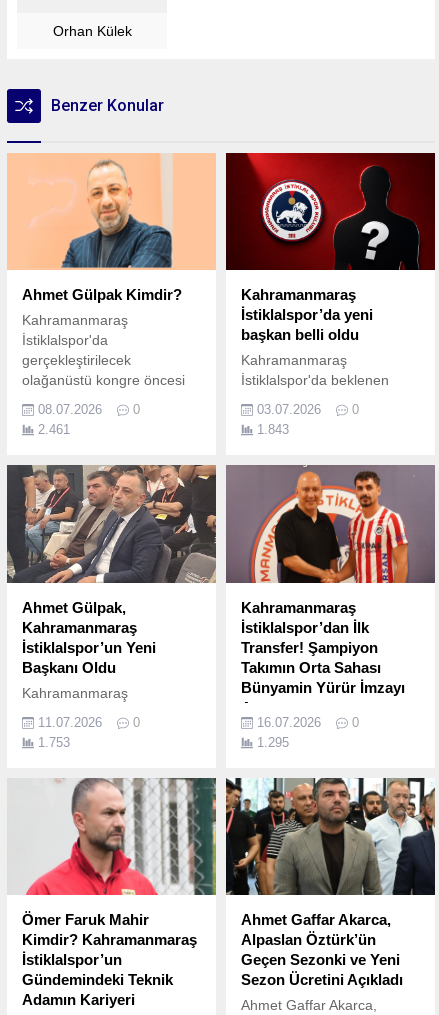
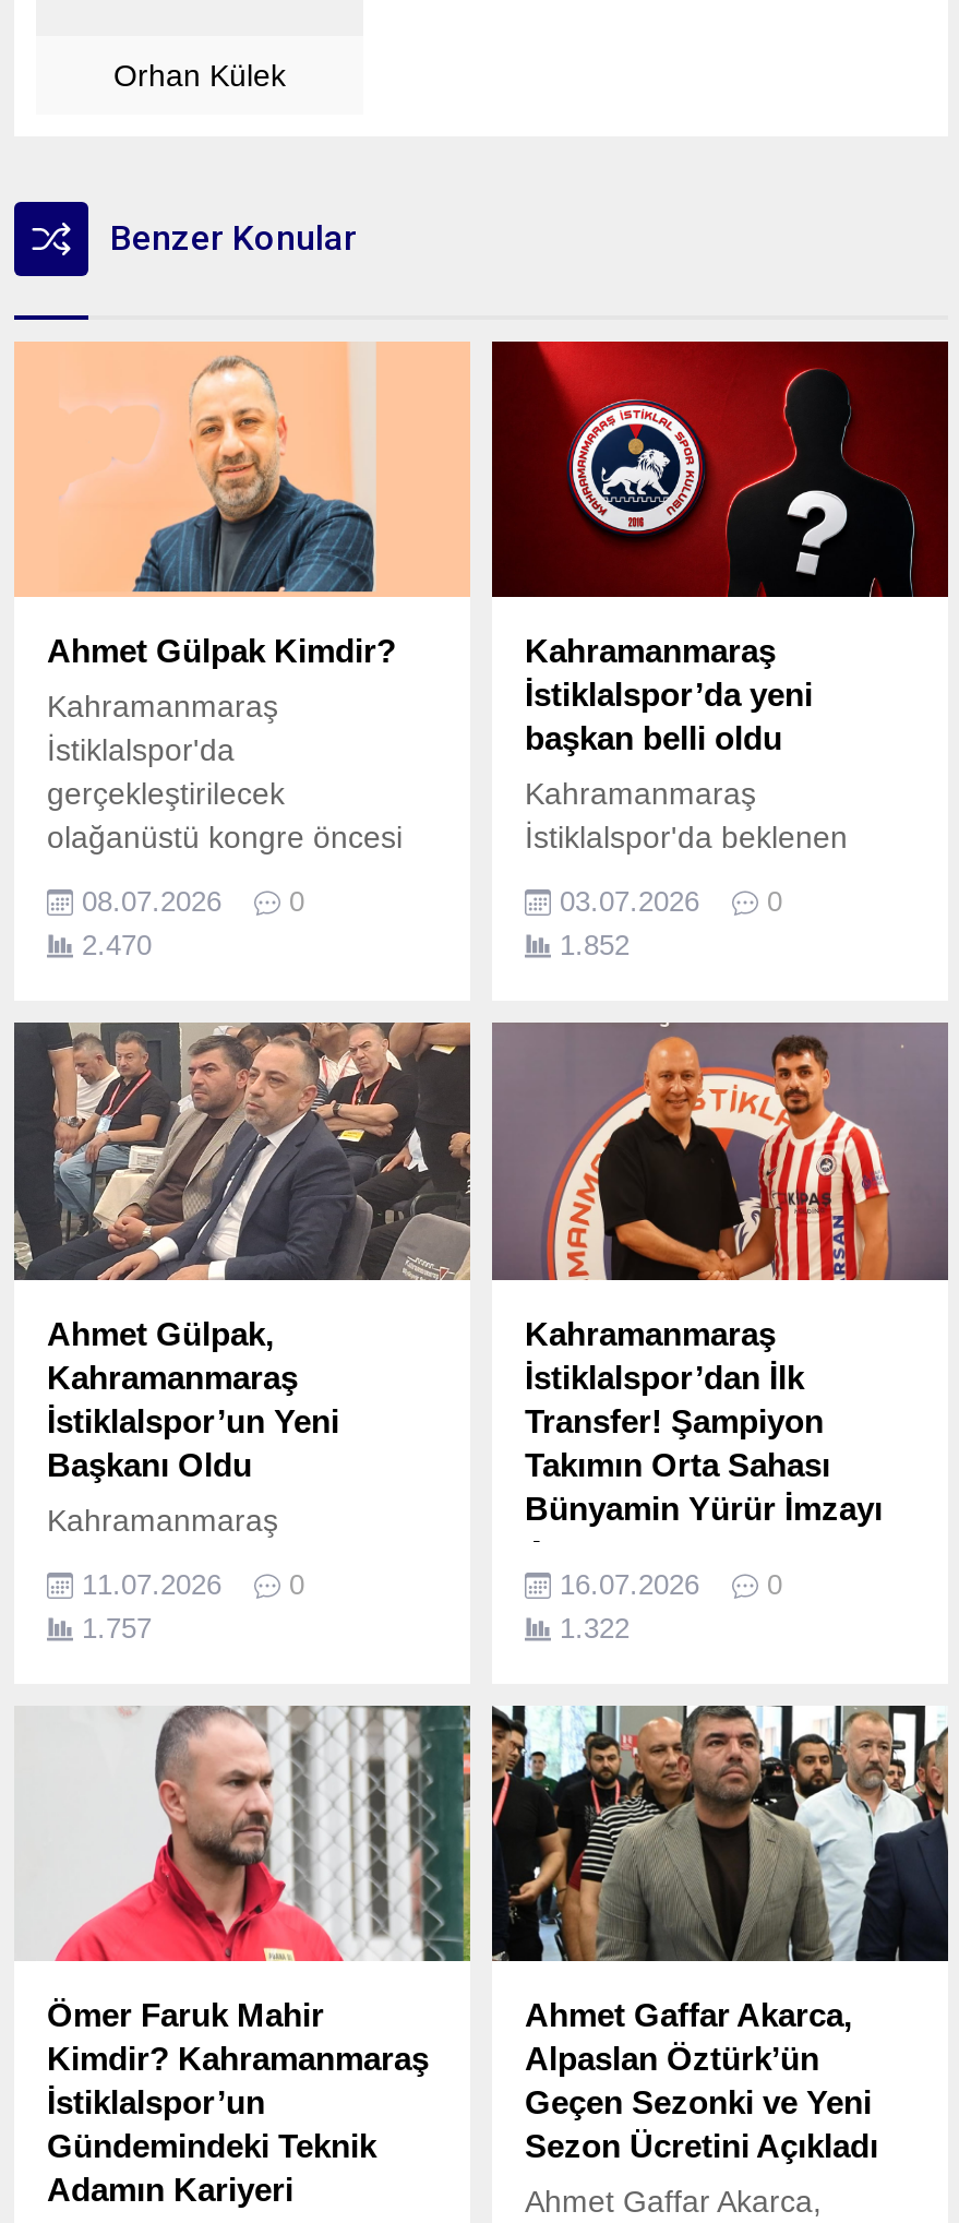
[38,422,70,437] 2.461 -> [82,929,152,962] 2.470
[257,422,289,437] 1.843 -> [560,929,630,962] 1.852
[38,735,70,750] 1.753 -> [82,1611,152,1644] 1.757
[257,735,289,750] 1.295 -> [560,1611,630,1644] 1.322

